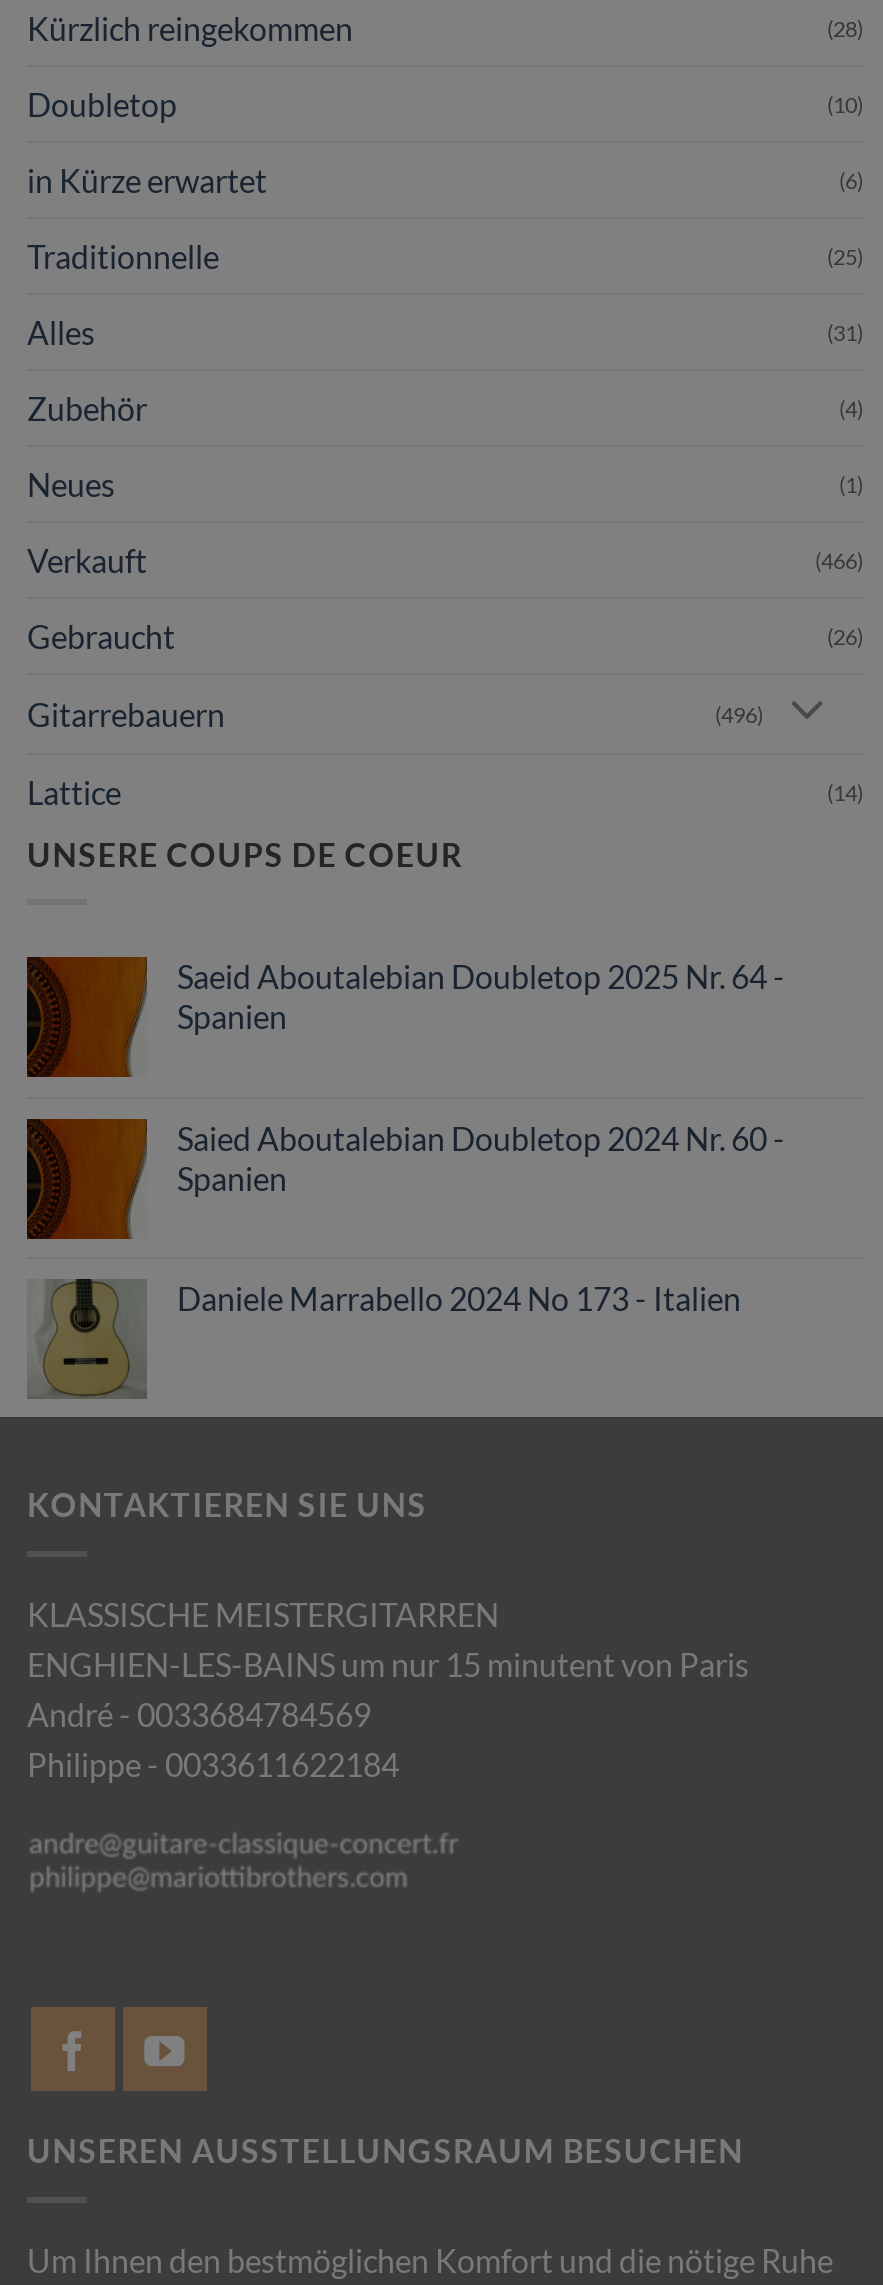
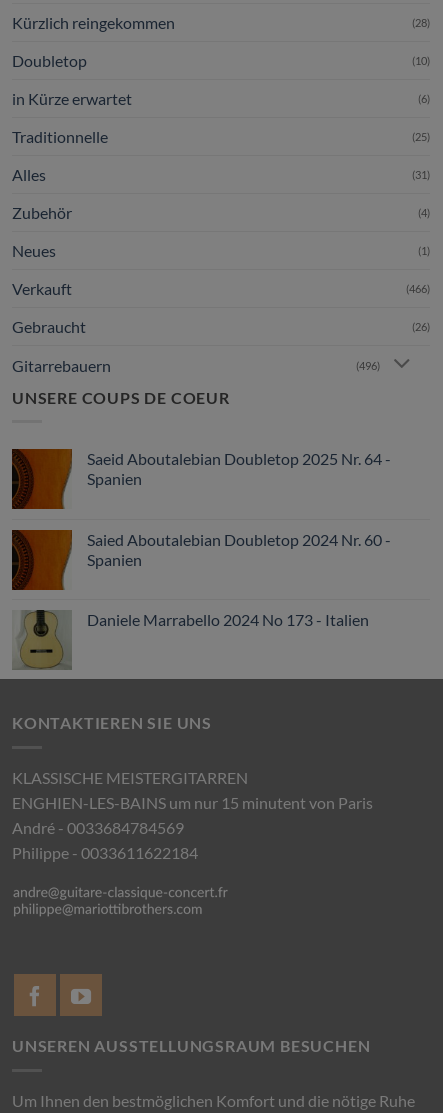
[27,772,863,810] Lattice | (14) -> none

